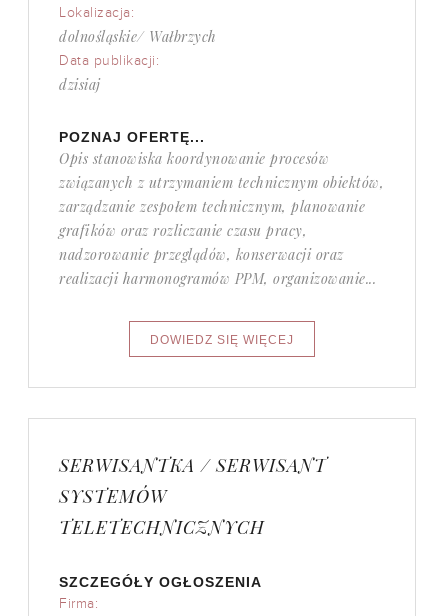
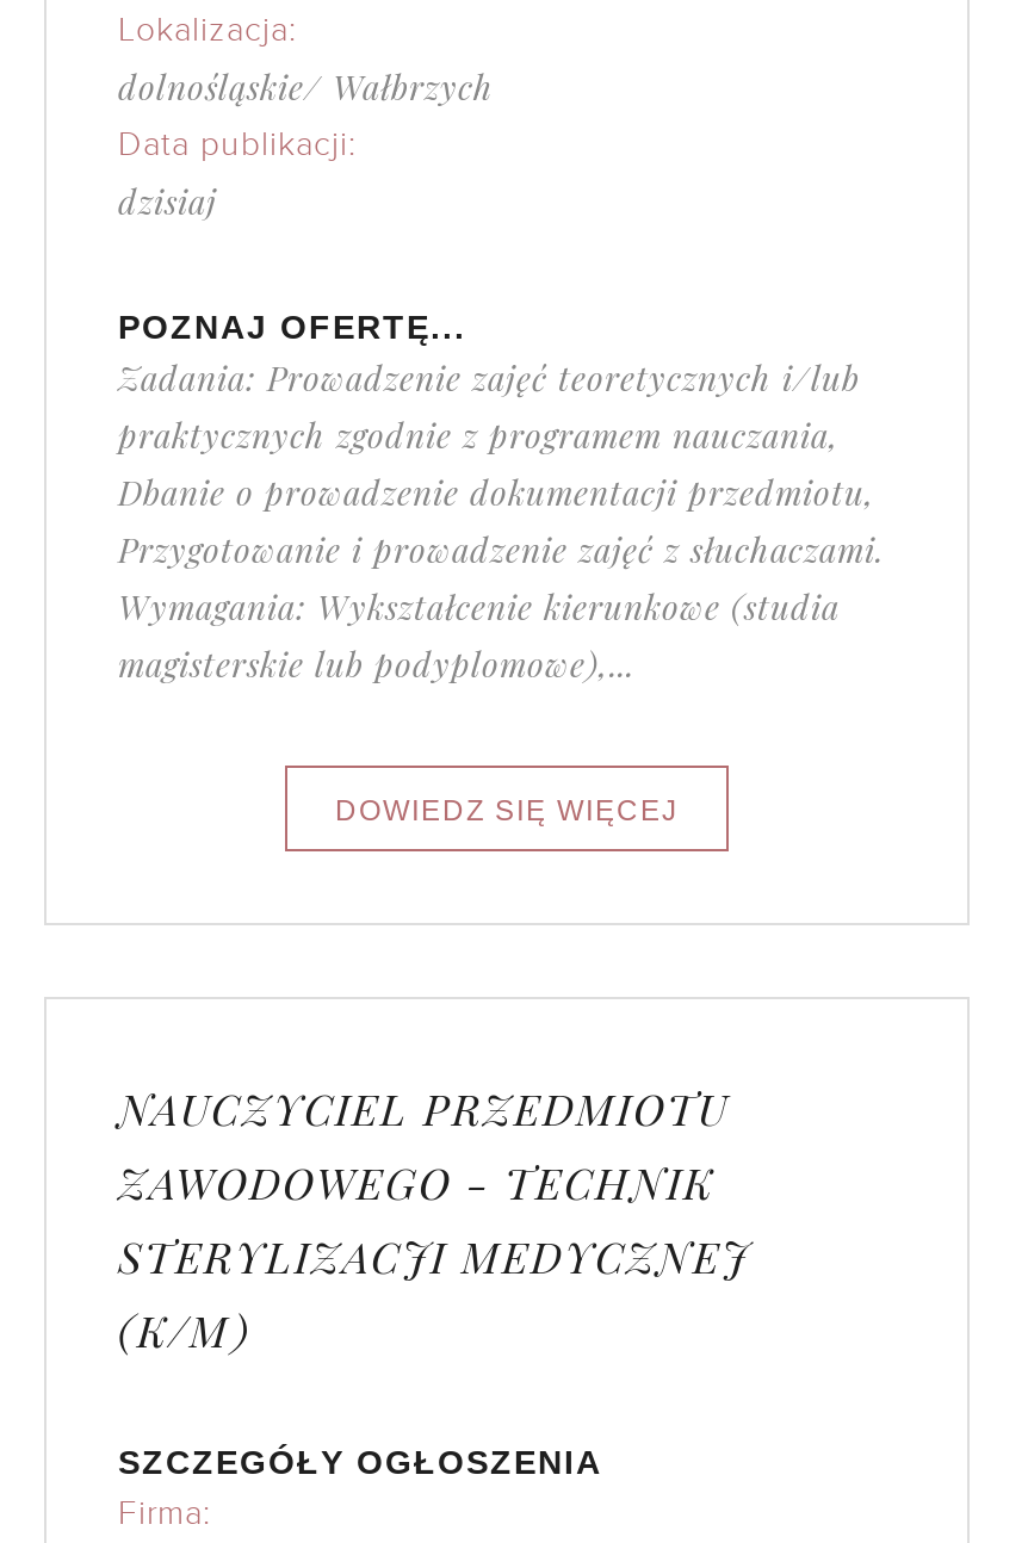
[59,149,384,288] Opis stanowiska koordynowanie procesów | związanych z utrzymaniem technicznym obiektów, | zarządzanie zespołem technicznym, planowanie | grafików oraz rozliczanie czasu pracy, | nadzorowanie przeglądów, konserwacji oraz | realizacji harmonogramów PPM, organizowanie... -> [118,355,884,687] Zadania: Prowadzenie zajęć teoretycznych i/lub | praktycznych zgodnie z programem nauczania, | Dbanie o prowadzenie dokumentacji przedmiotu, | Przygotowanie i prowadzenie zajęć z słuchaczami. | Wymagania: Wykształcenie kierunkowe (studia | magisterskie lub podyplomowe),...
[59,453,327,539] SERWISANTKA / SERWISANT | SYSTEMÓW | TELETECHNICZNYCH -> [118,1080,750,1359] NAUCZYCIEL PRZEDMIOTU | ZAWODOWEGO - TECHNIK | STERYLIZACJI MEDYCZNEJ | (K/M)

